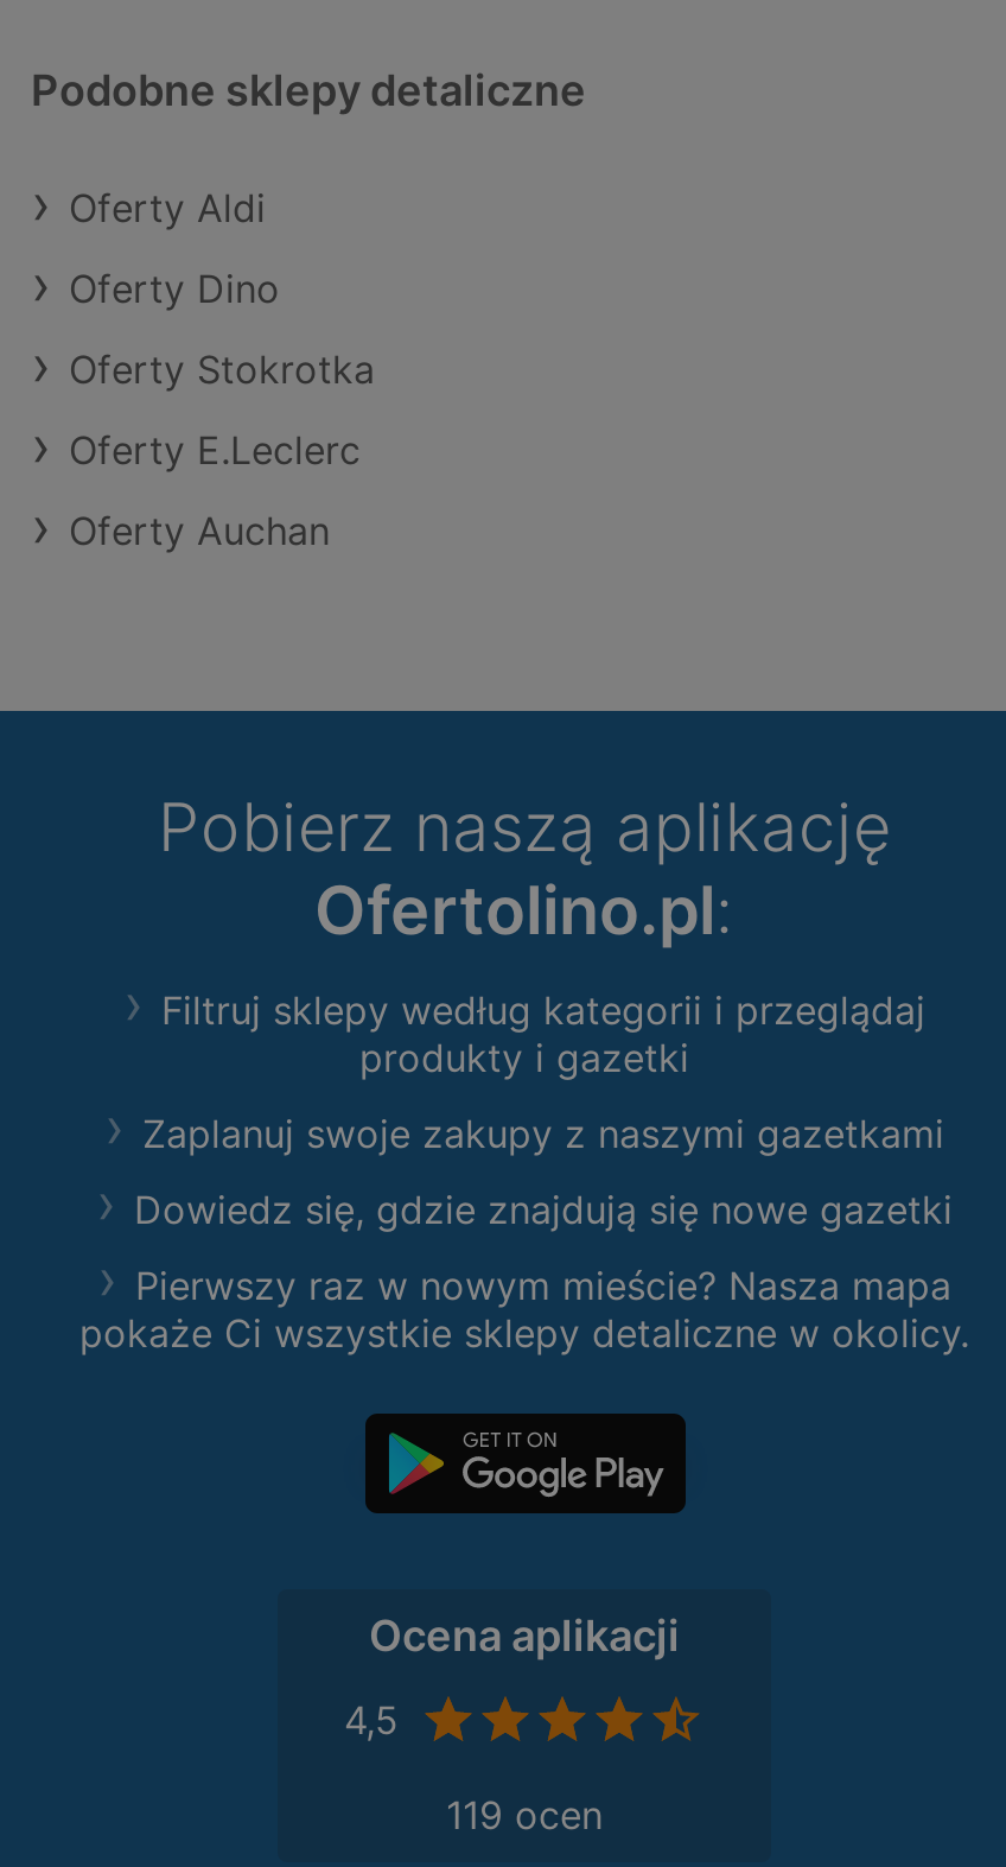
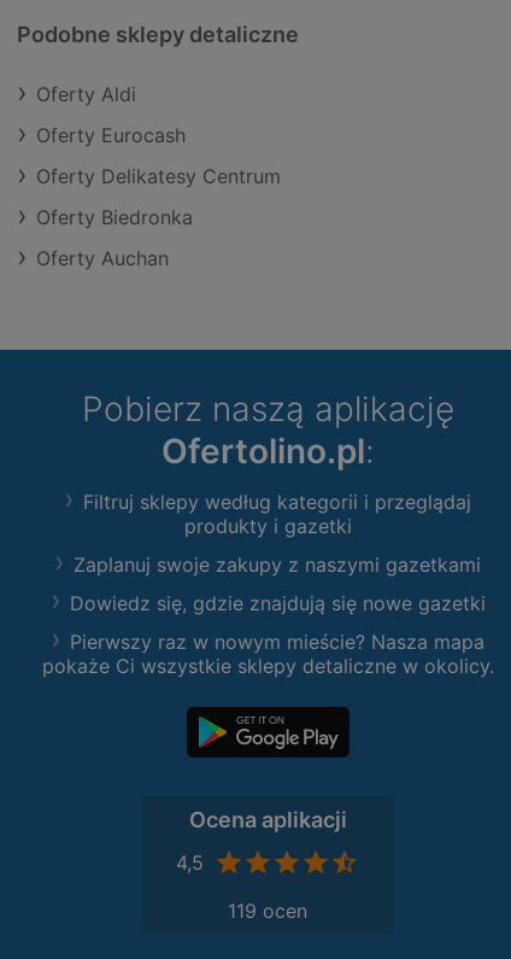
[69,265,280,313] Oferty Dino -> [36,123,186,148] Oferty Eurocash
[69,346,375,394] Oferty Stokrotka -> [36,164,281,189] Oferty Delikatesy Centrum
[69,427,361,474] Oferty E.Leclerc -> [36,205,193,230] Oferty Biedronka

